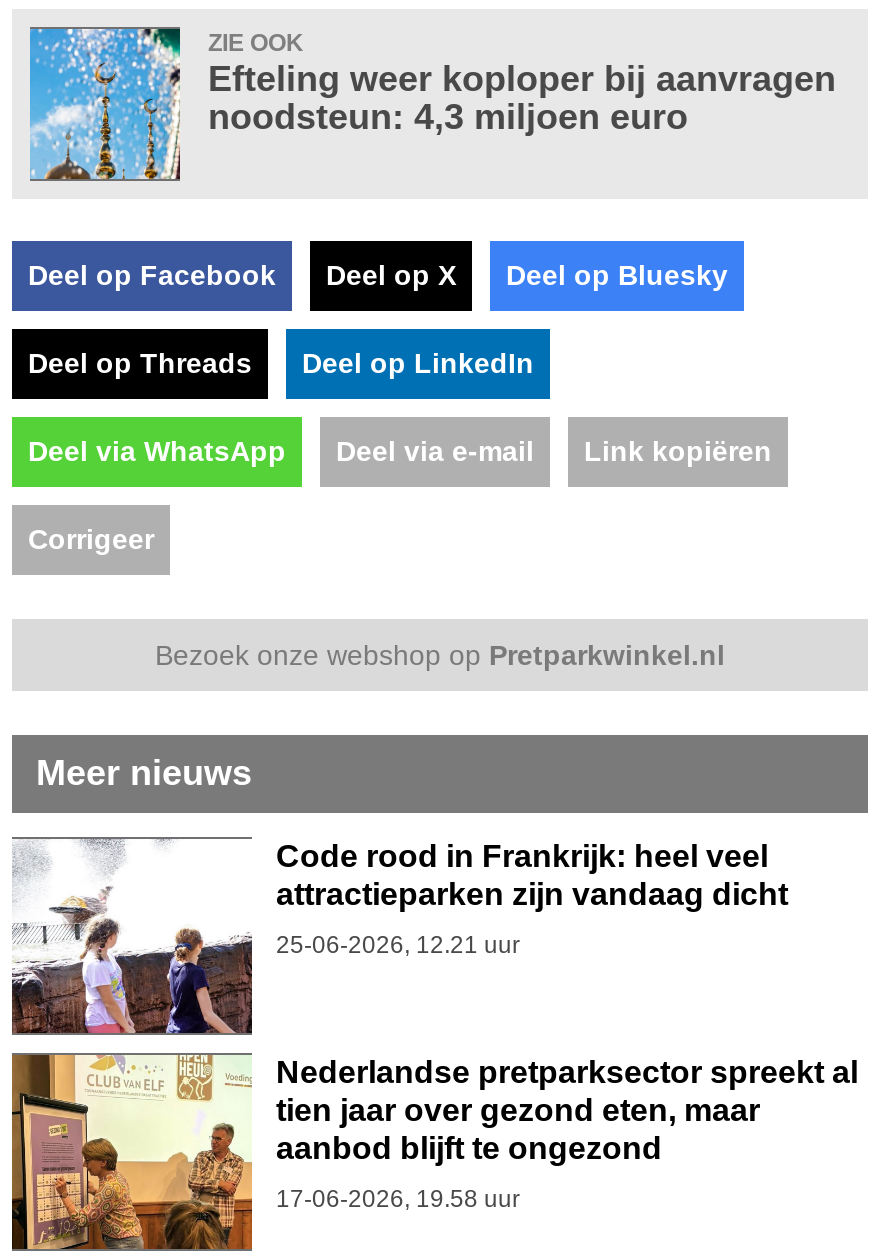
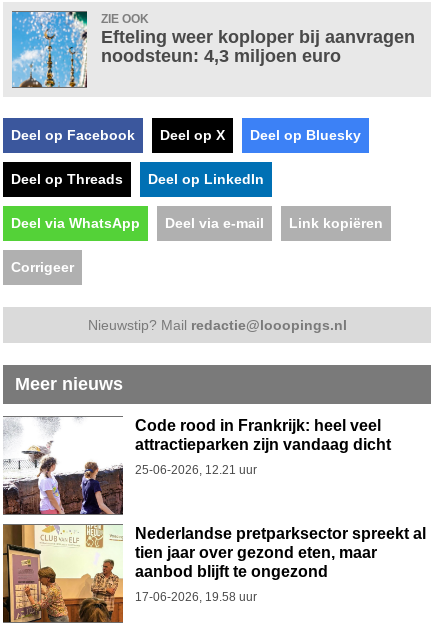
[155,638,725,670] Bezoek onze webshop op Pretparkwinkel.nl -> [87,316,346,332] Nieuwstip? Mail redactie@looopings.nl

